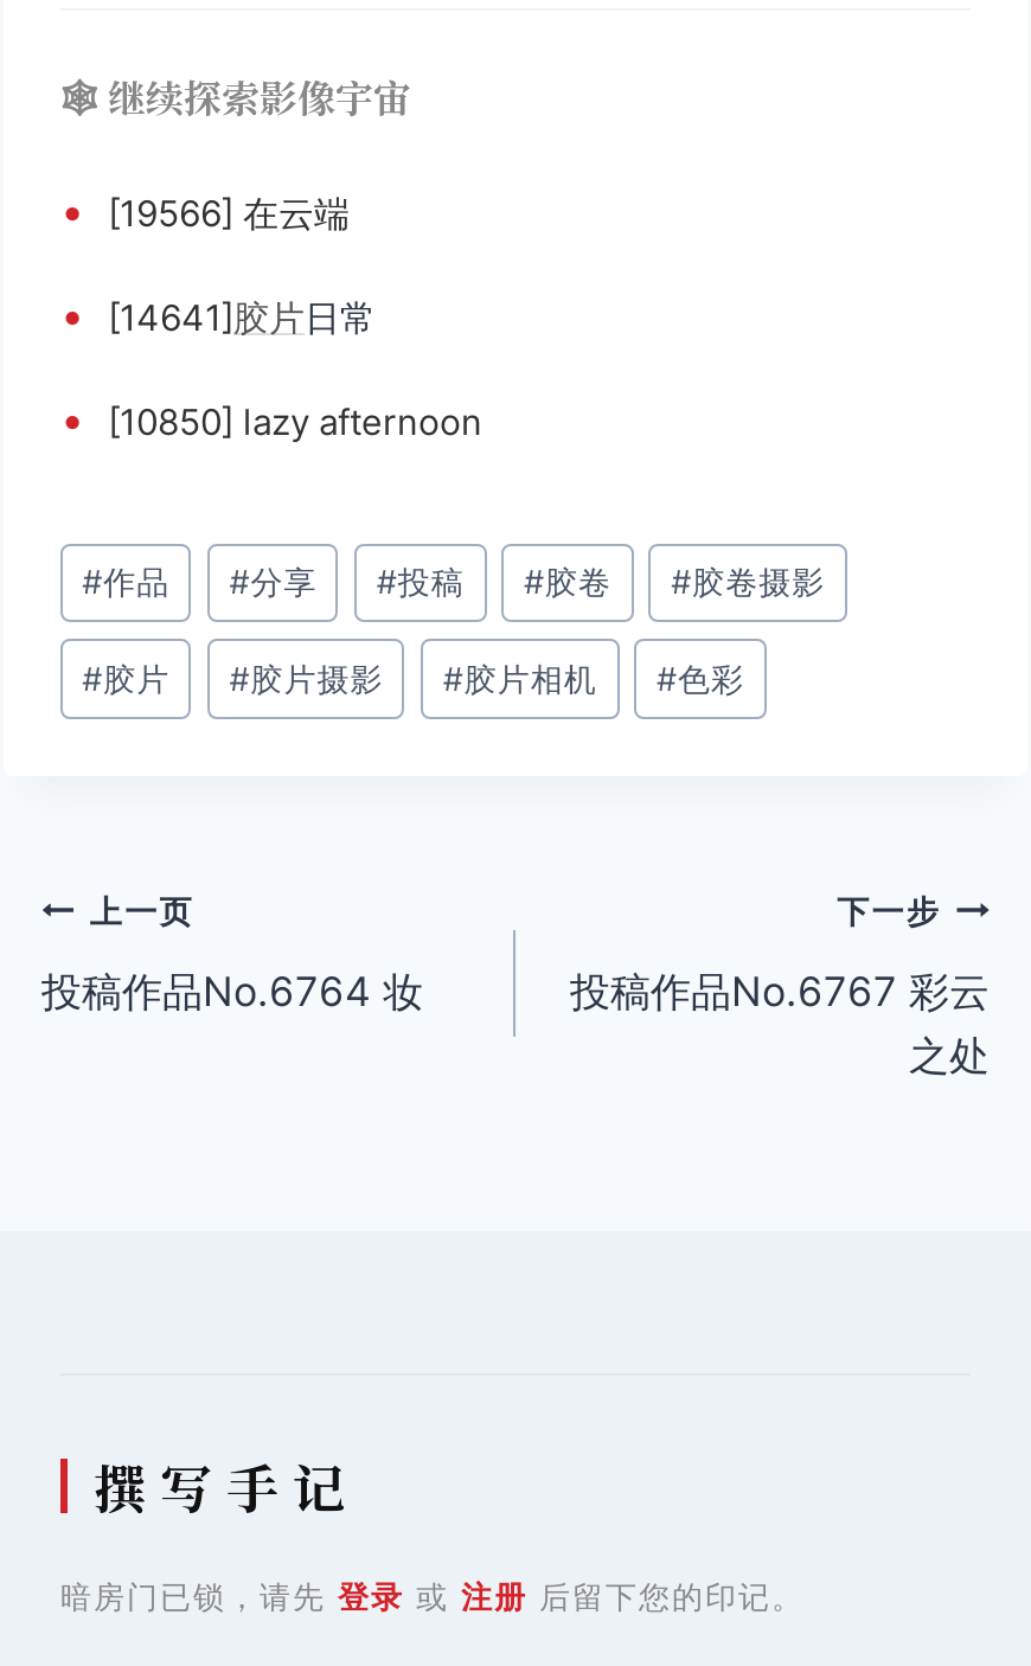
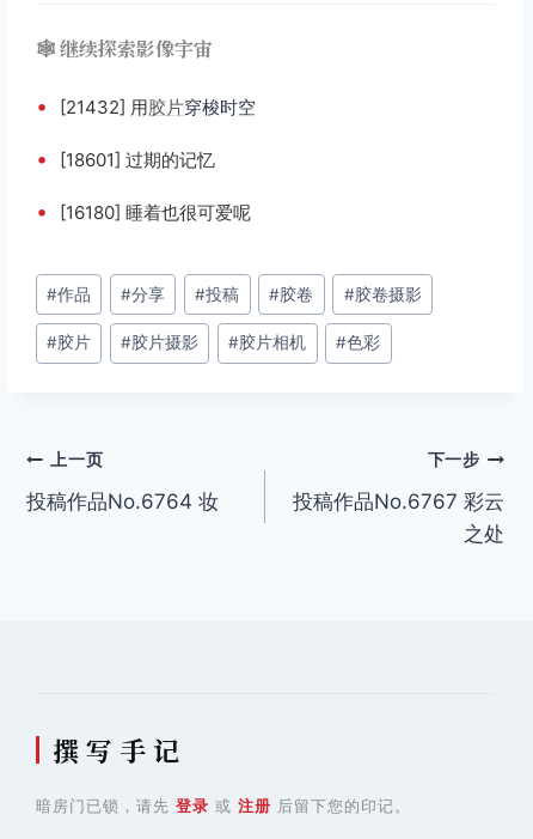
[60,186,350,235] • [19566] 在云端 -> [36,94,256,119] • [21432] 用胶片穿梭时空
[60,290,376,340] • [14641]胶片日常 -> [36,146,215,172] • [18601] 过期的记忆
[60,394,482,444] • [10850] lazy afternoon -> [36,199,251,224] • [16180] 睡着也很可爱呢

